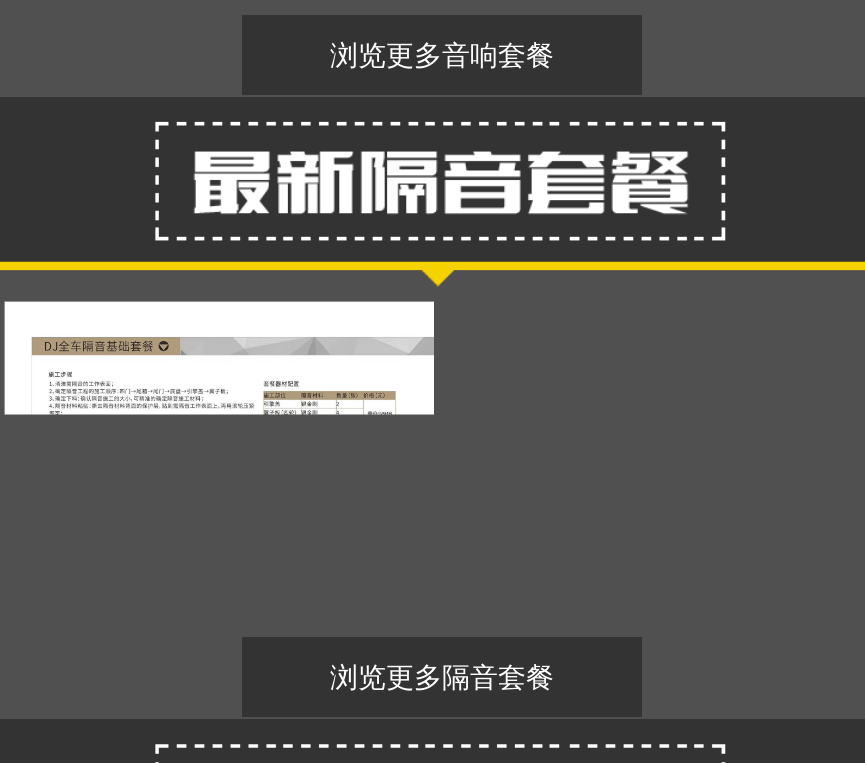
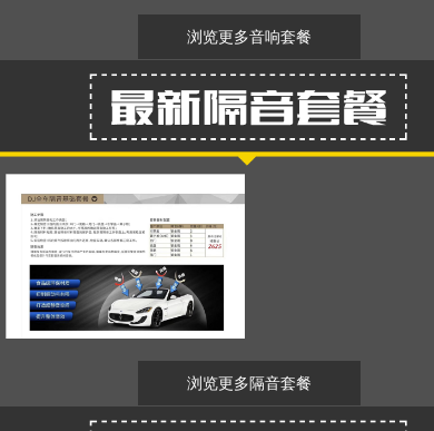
none -> [4,236,246,340] [image]

